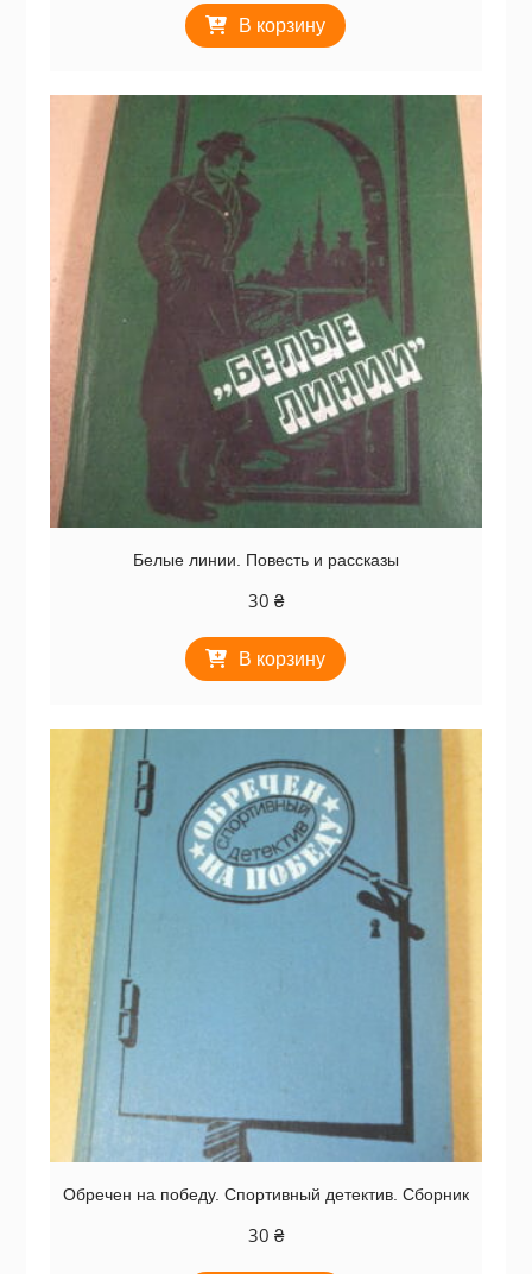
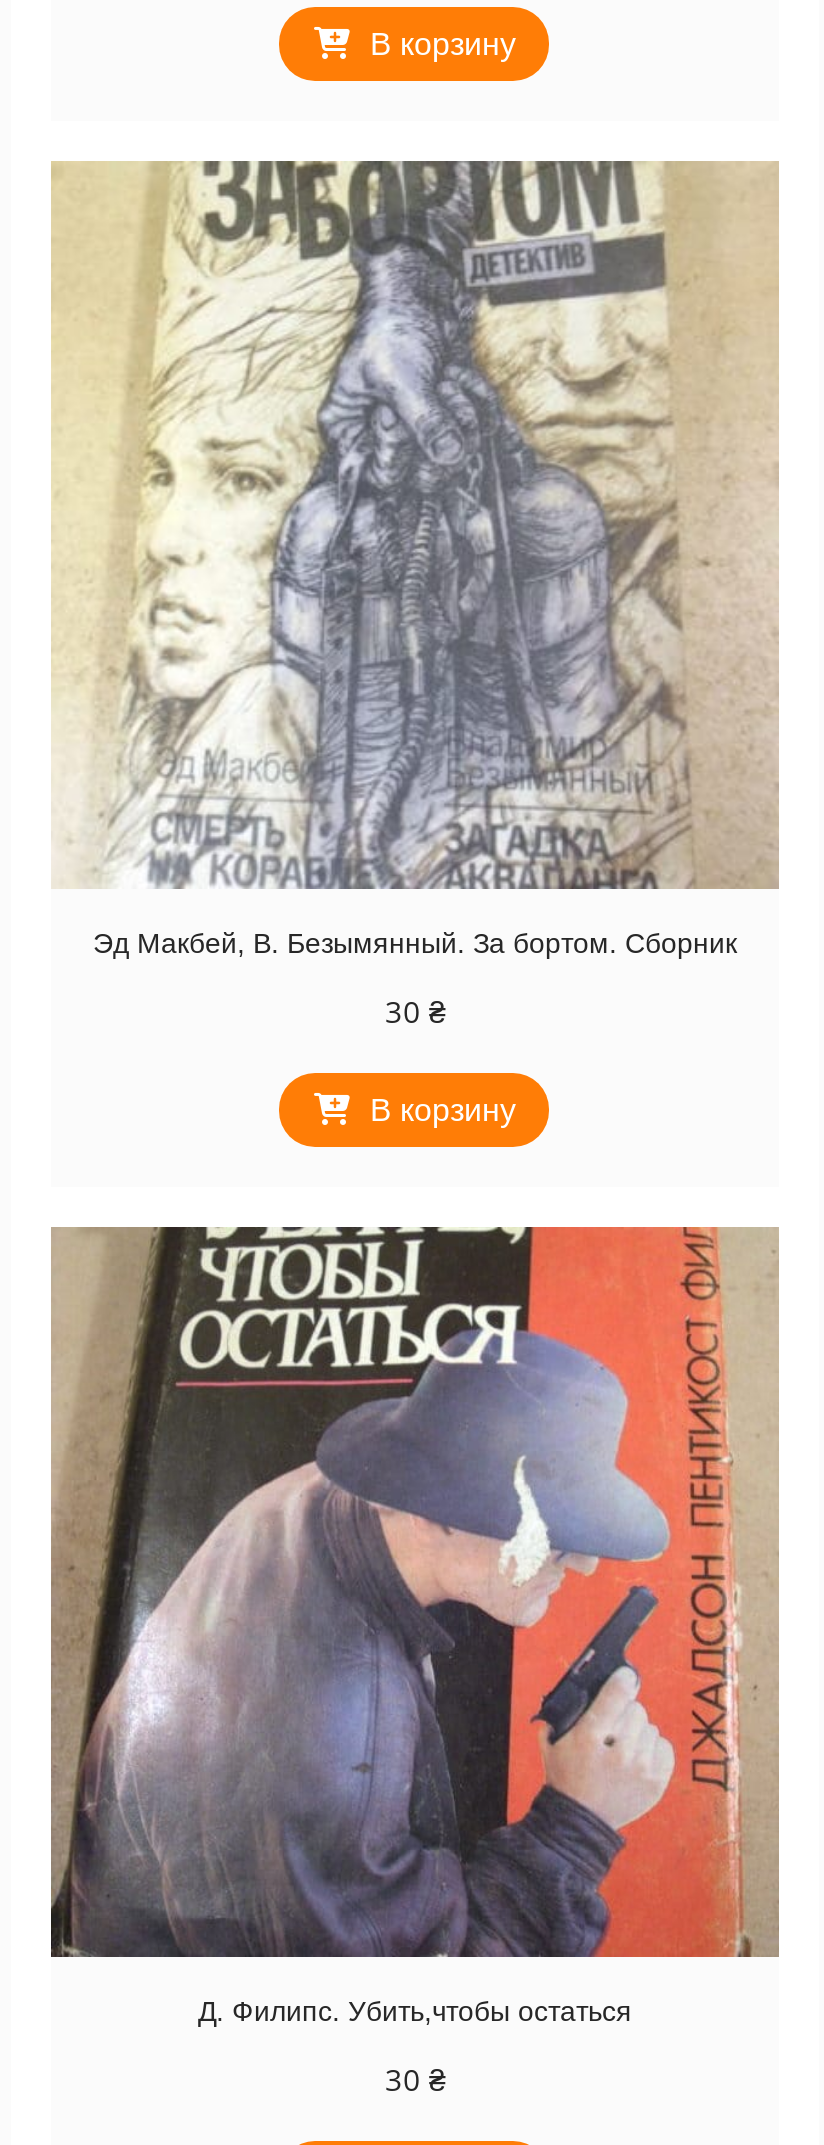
[49,94,483,570] [image] | Белые линии. Повесть и рассказы -> [53,159,779,960] [image] | Эд Макбей, В. Безымянный. За бортом. Сборник
[49,727,482,1204] [image] | Обречен на победу. Спортивный детектив. Сборник -> [49,1225,779,2027] [image] | Д. Филипс. Убить,чтобы остаться

